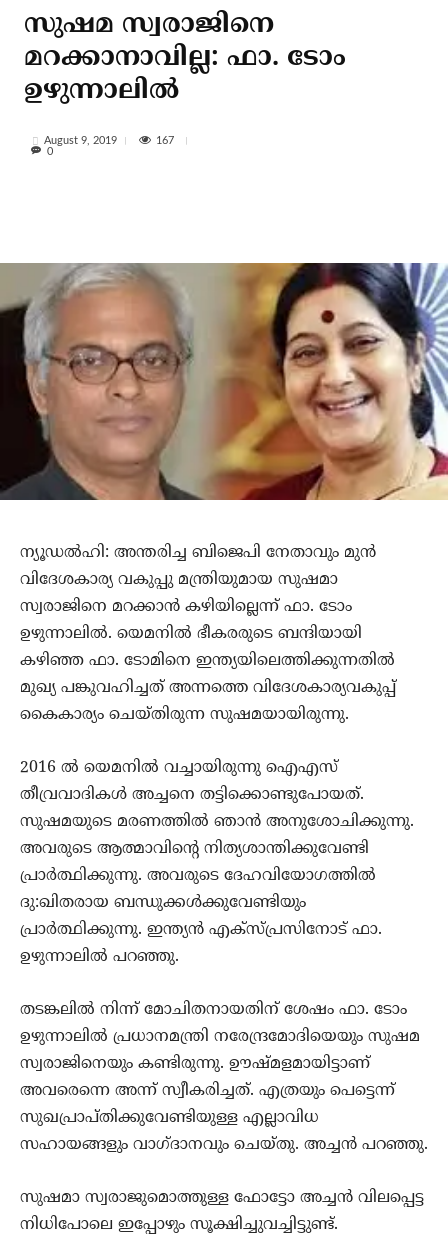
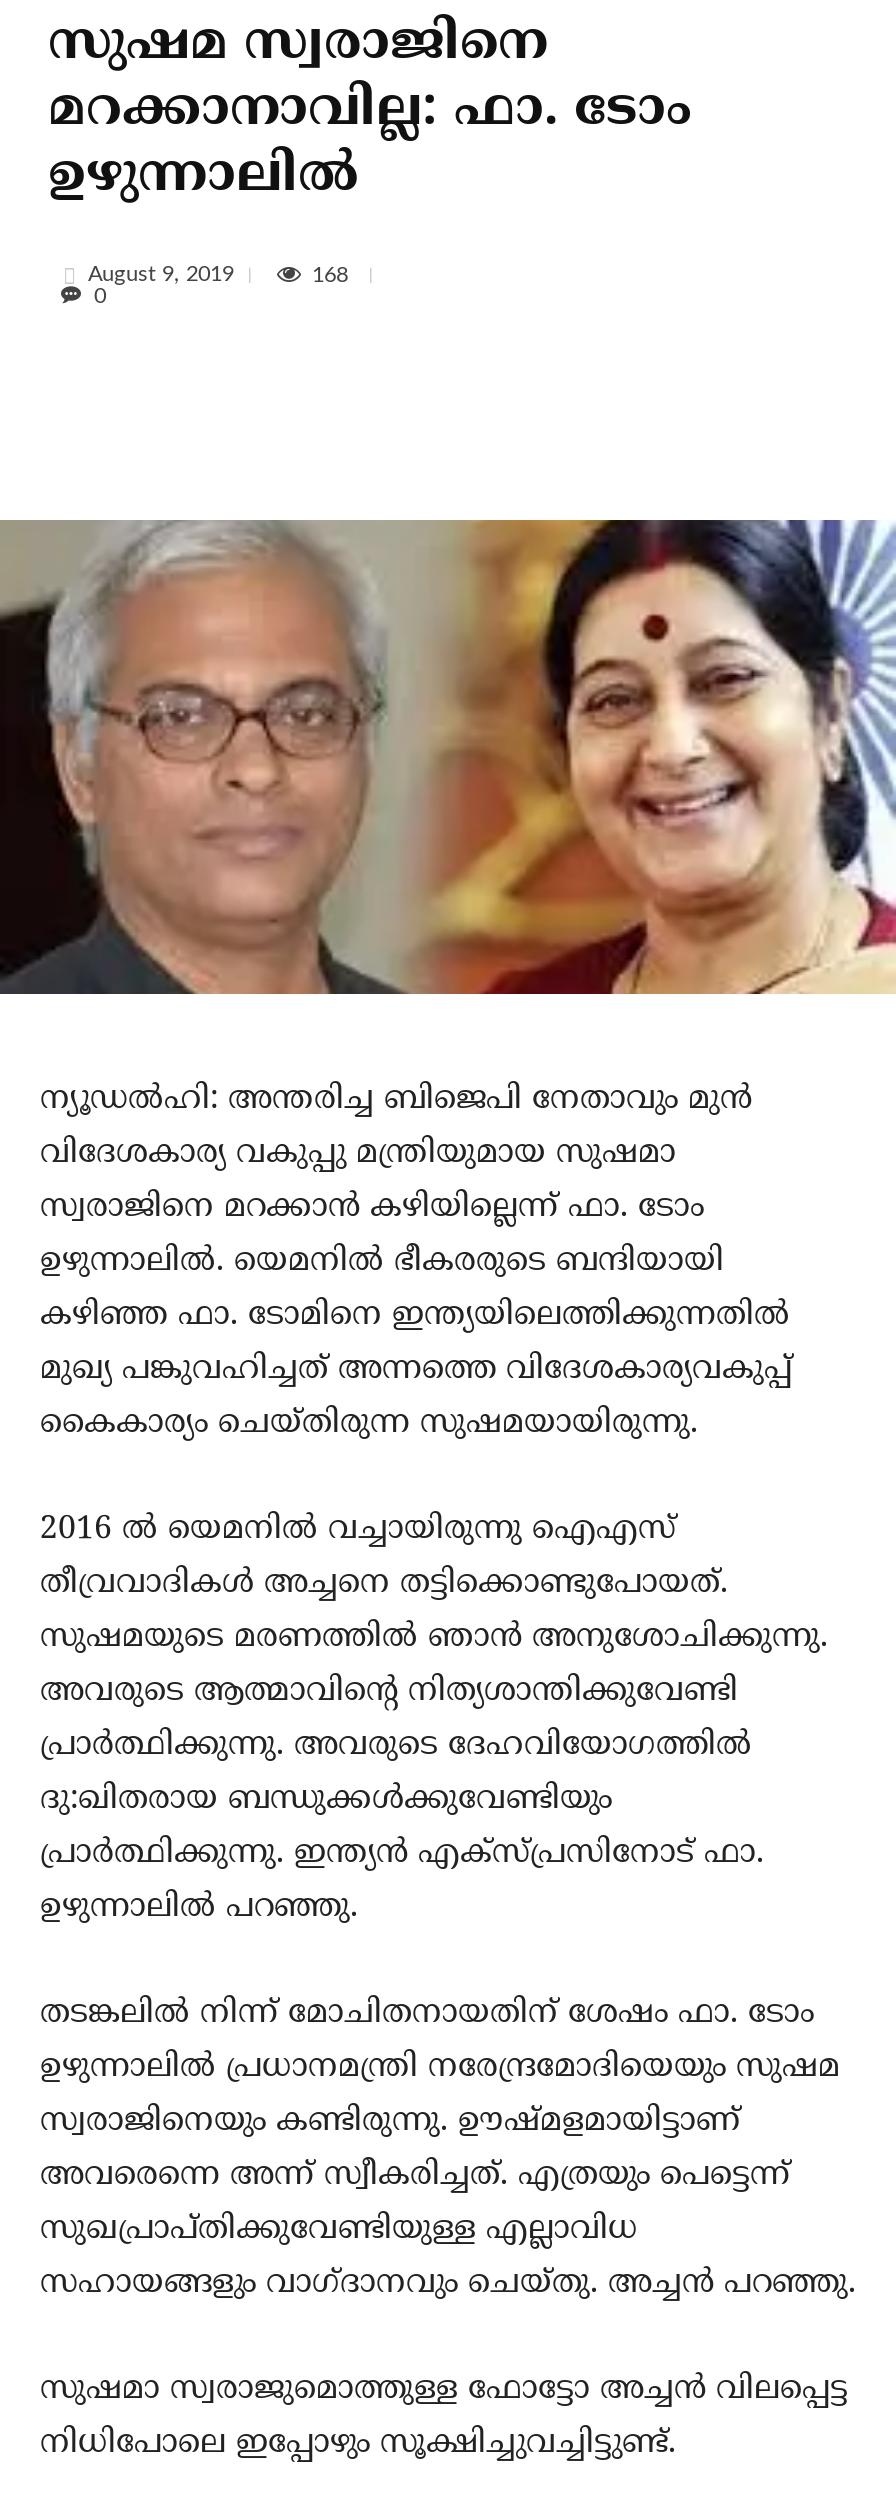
[156,135,174,146] 167 -> [312,263,348,285] 168

